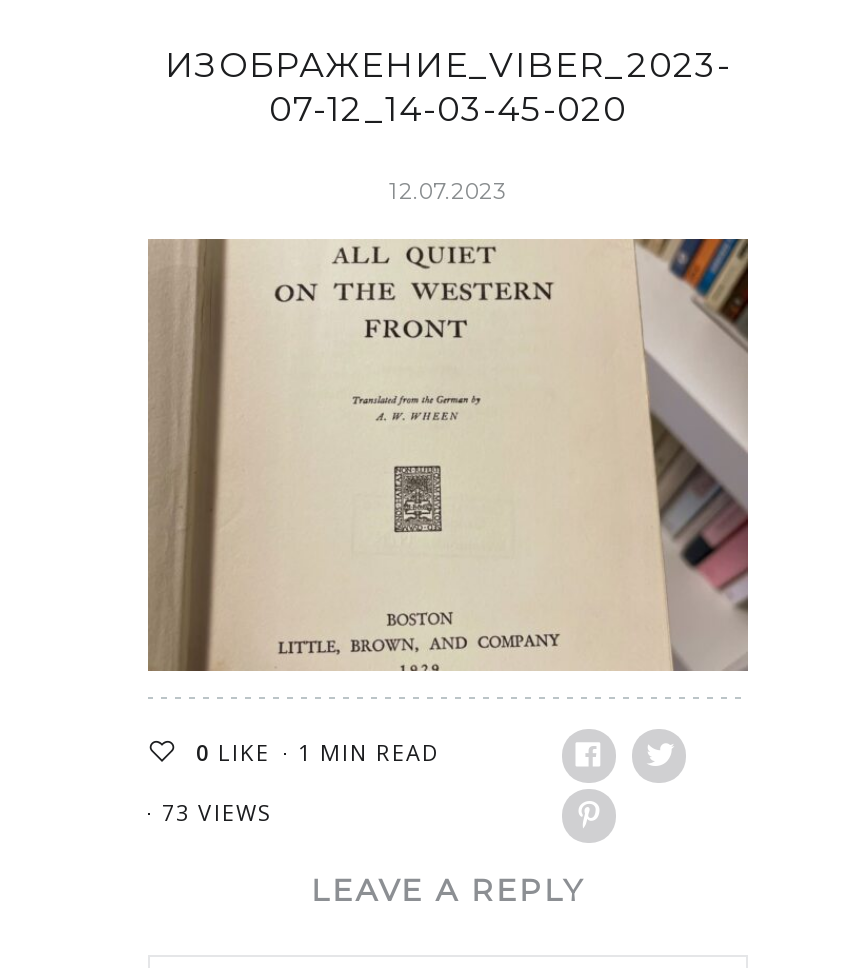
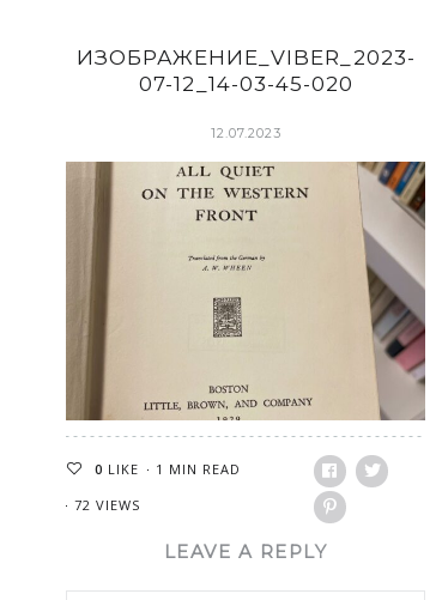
[162,797,272,827] 73 VIEWS -> [74,496,140,514] 72 VIEWS

